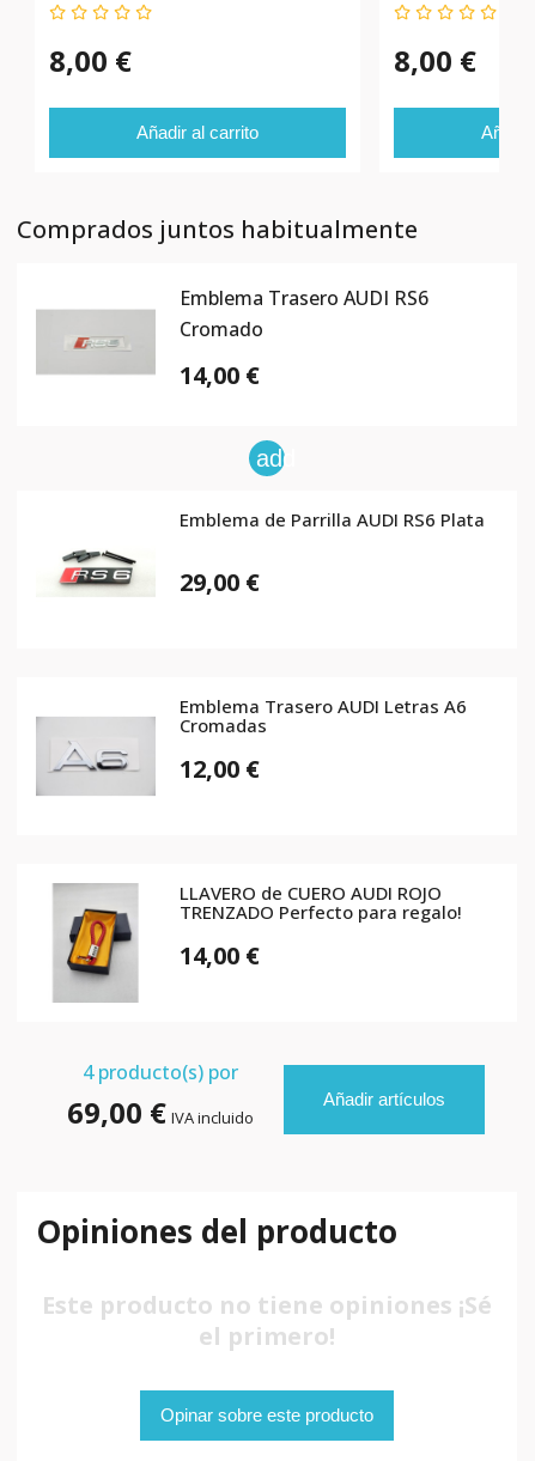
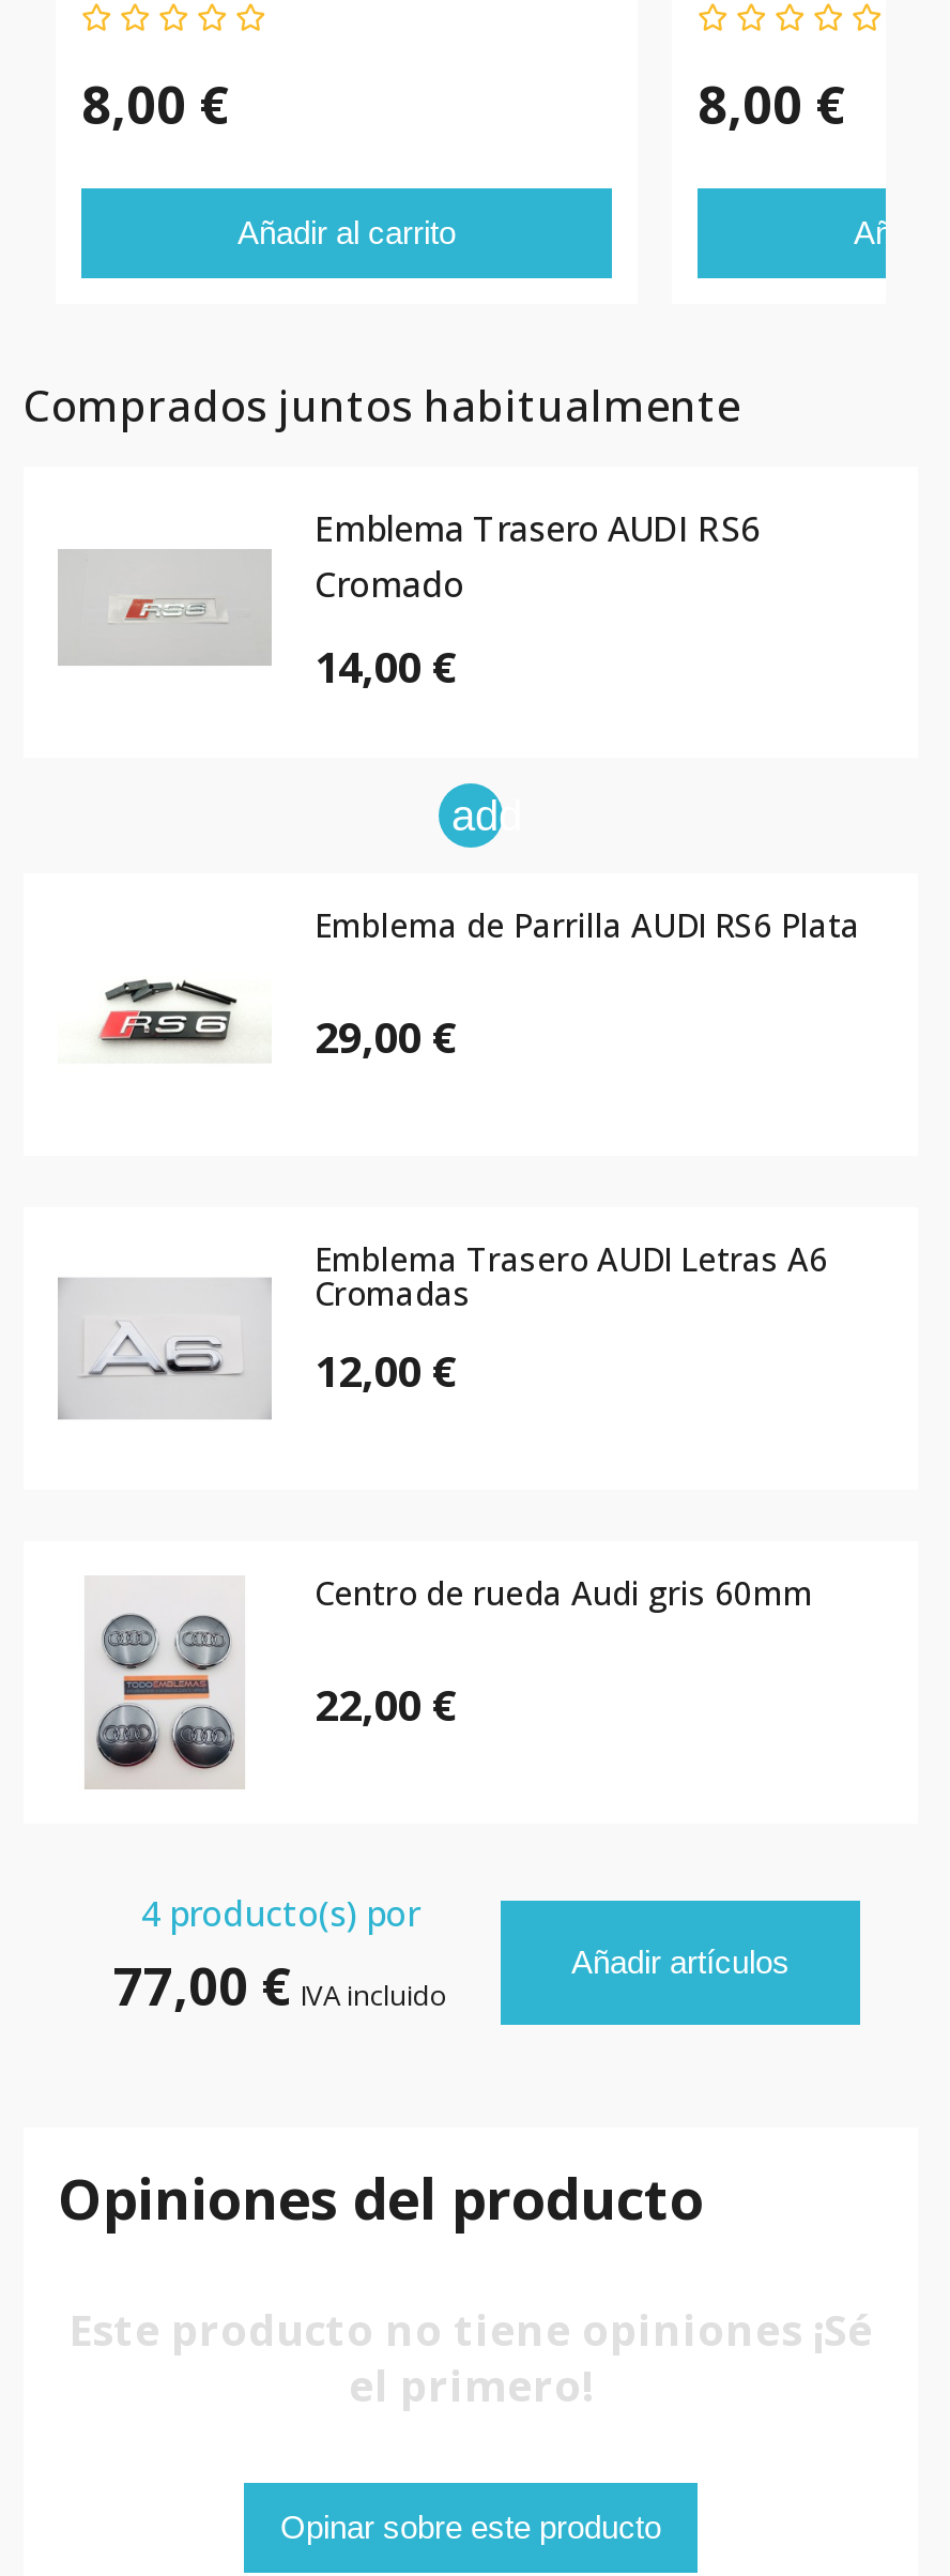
[53,880,462,1000] [image] | LLAVERO de CUERO AUDI ROJO | TRENZADO Perfecto para regalo! -> [90,1570,813,1783] [image] | Centro de rueda Audi gris 60mm
[180,939,260,971] 14,00 € -> [315,1675,458,1733] 22,00 €
[67,1093,254,1132] 69,00 € IVA incluido -> [113,1950,447,2021] 77,00 € IVA incluido

